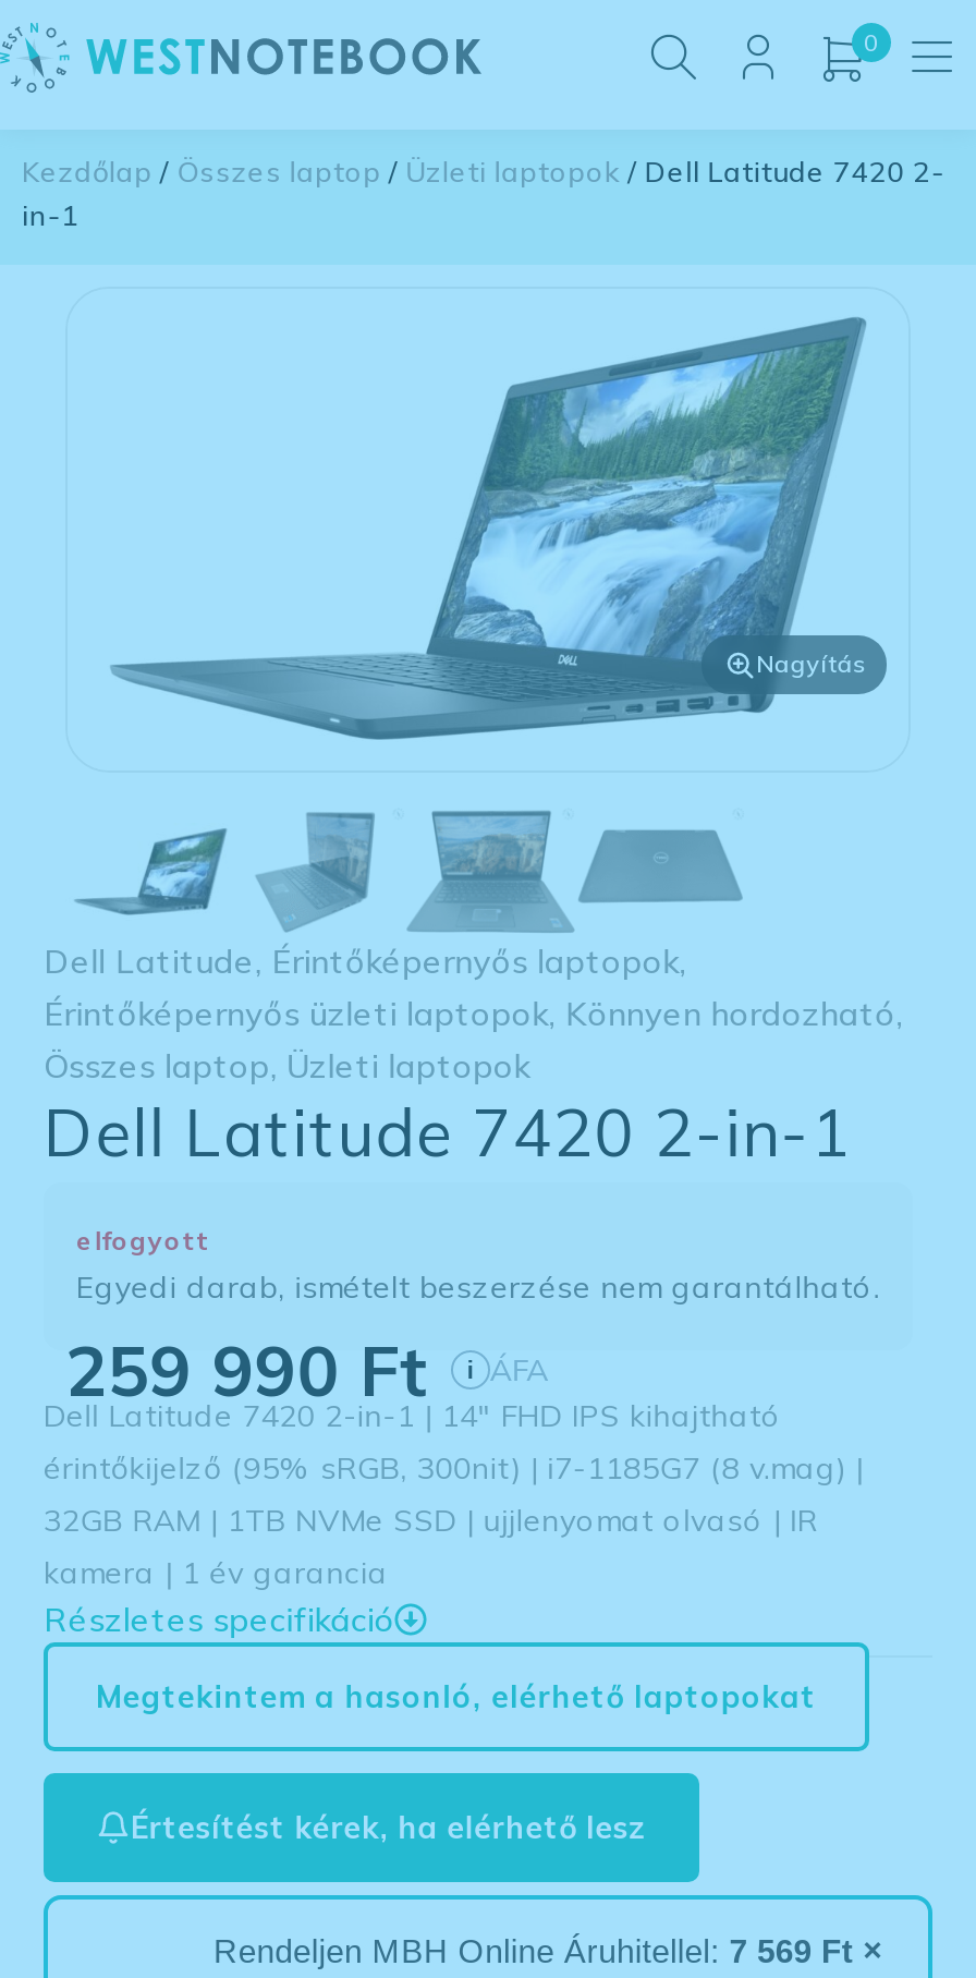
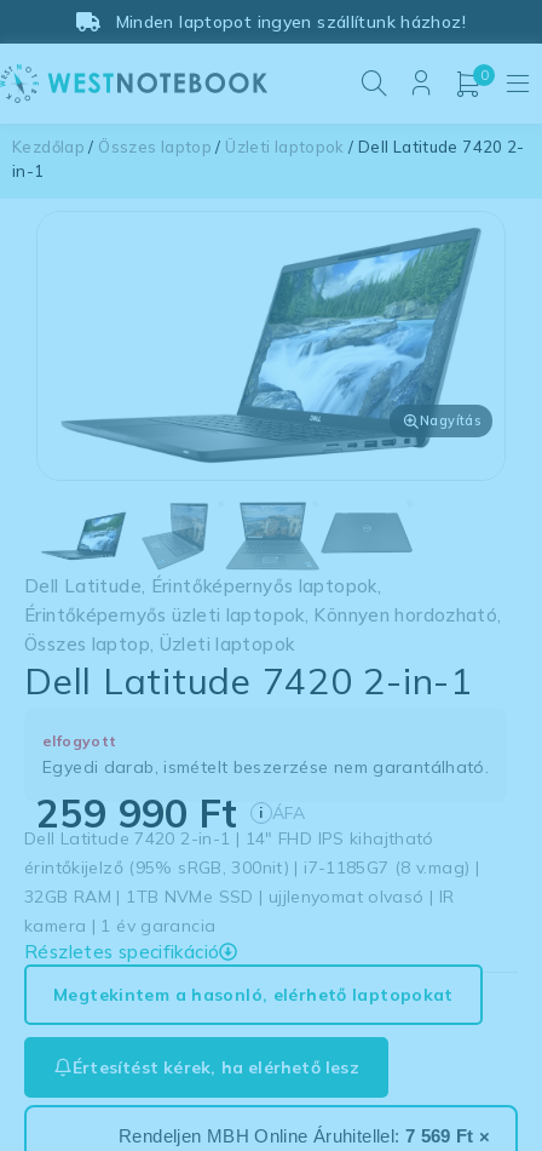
none -> [116,11,466,33] Minden laptopot ingyen szállítunk házhoz!

